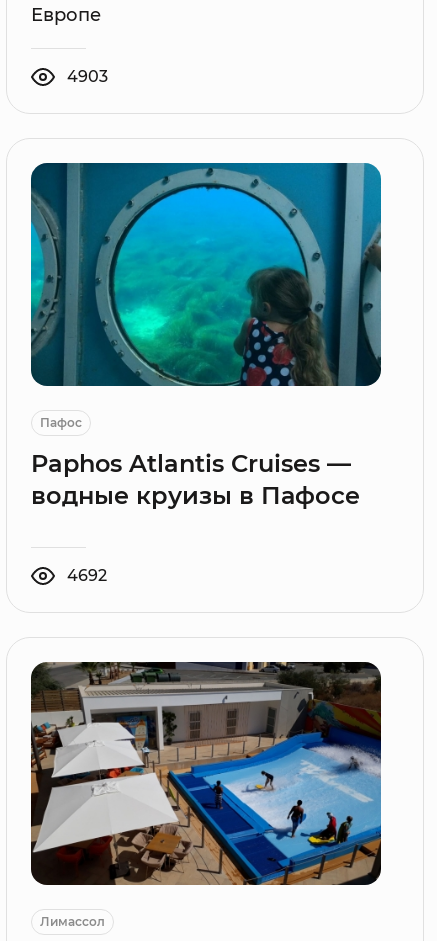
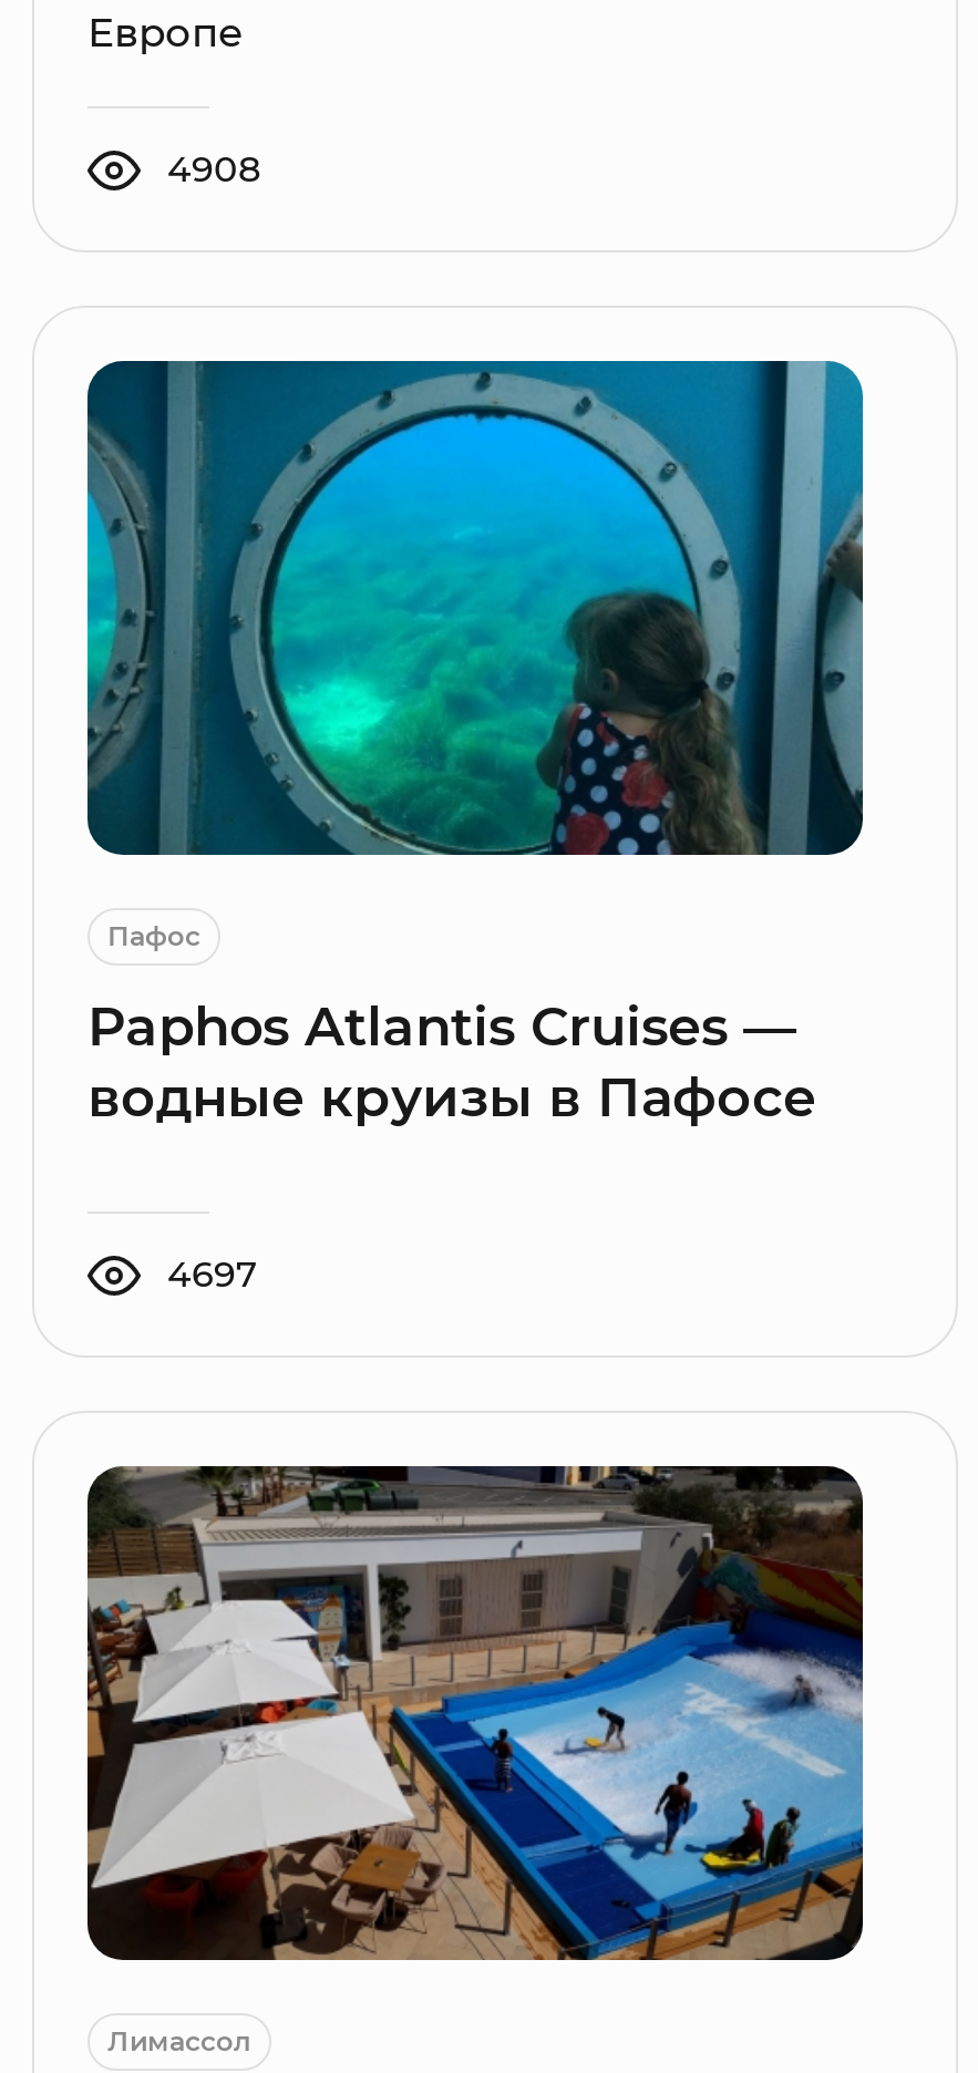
[67,67,108,86] 4903 -> [167,149,260,191] 4908
[67,566,107,585] 4692 -> [167,1254,258,1296] 4697

